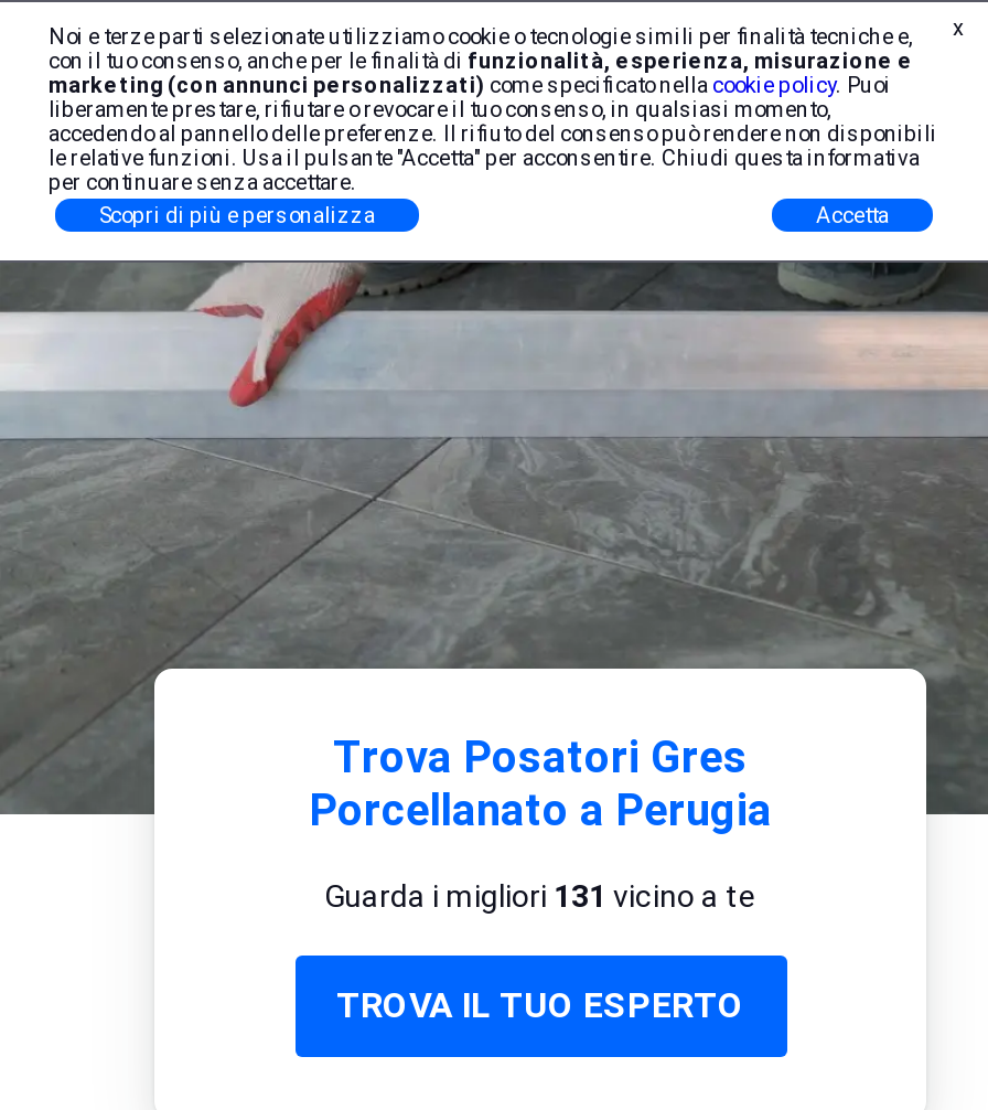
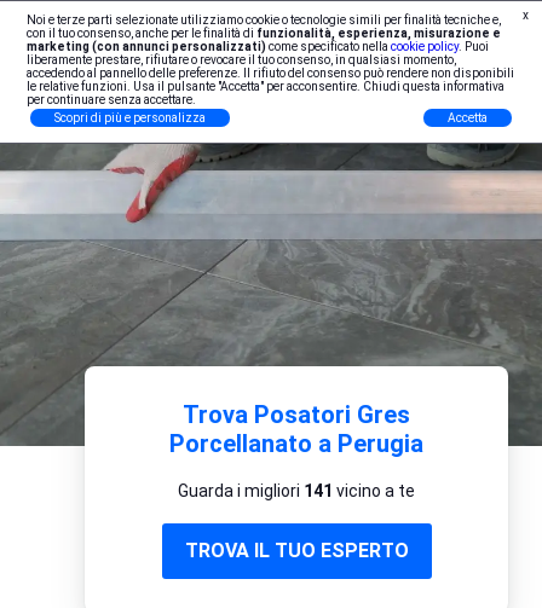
[324,878,756,913] Guarda i migliori 131 vicino a te -> [178,481,415,500] Guarda i migliori 141 vicino a te

